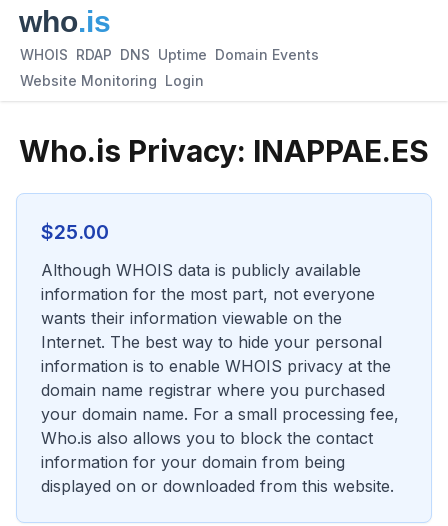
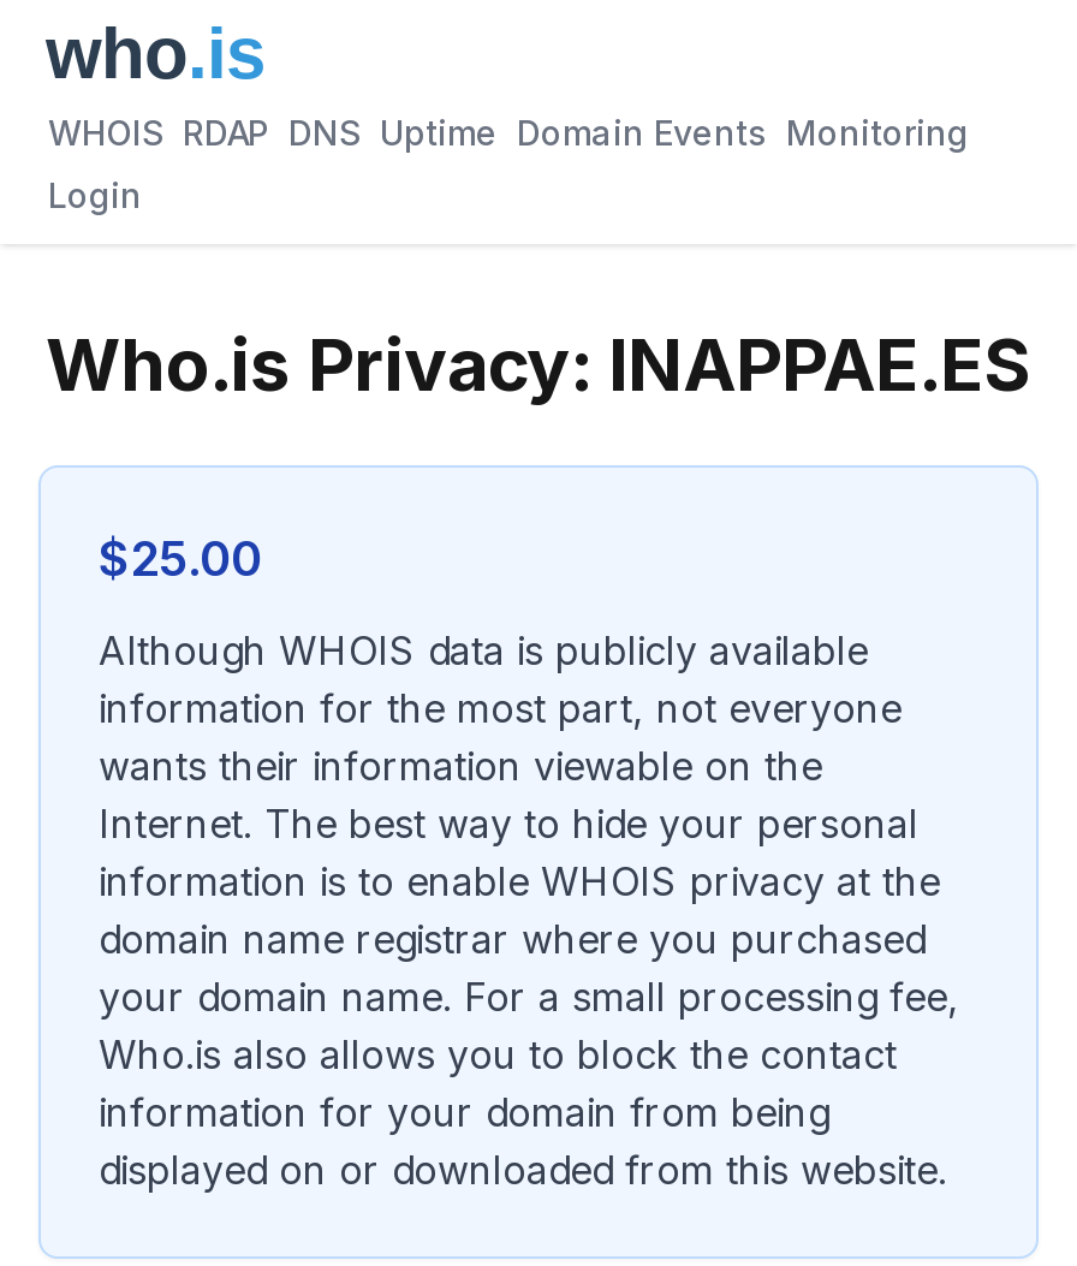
[20,46,319,63] WHOIS RDAP DNS Uptime Domain Events -> [48,112,969,153] WHOIS RDAP DNS Uptime Domain Events Monitoring
[20,72,204,89] Website Monitoring Login -> [48,174,142,215] Login

